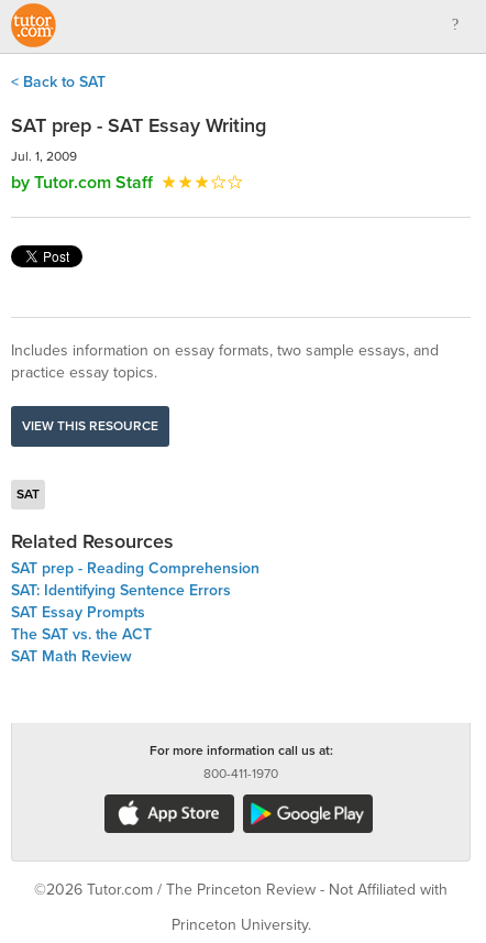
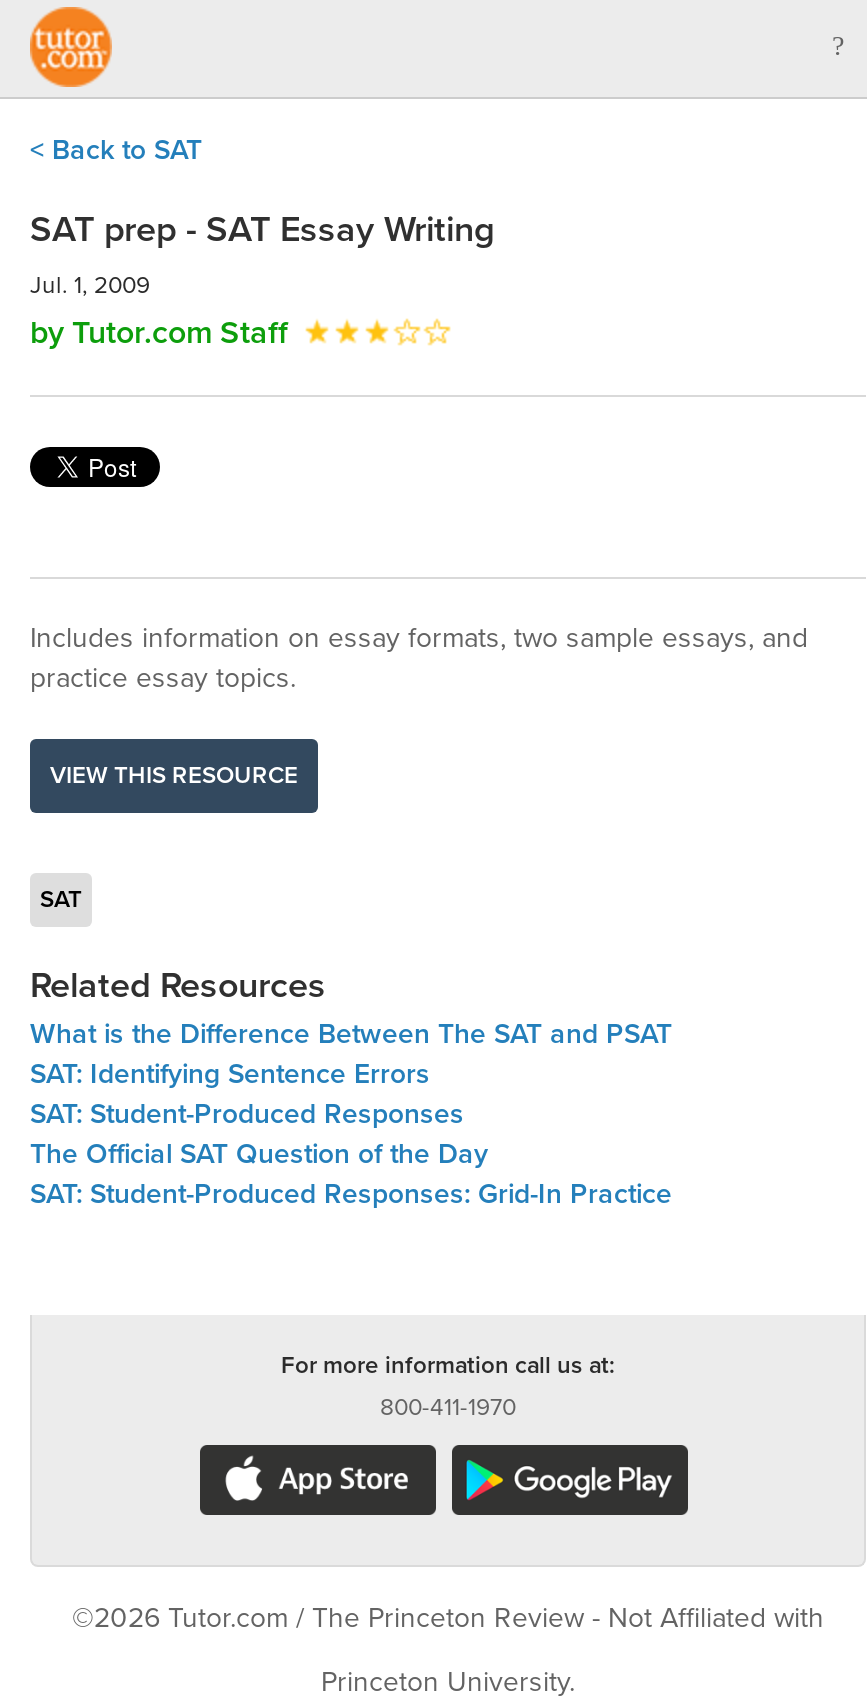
[11,559,259,578] SAT prep - Reading Comprehension -> [30,1017,672,1051] What is the Difference Between The SAT and PSAT
[11,603,152,666] SAT Essay Prompts | The SAT vs. the ACT | SAT Math Review -> [30,1097,672,1211] SAT: Student-Produced Responses | The Official SAT Question of the Day | SAT: Student-Produced Responses: Grid-In Practice

